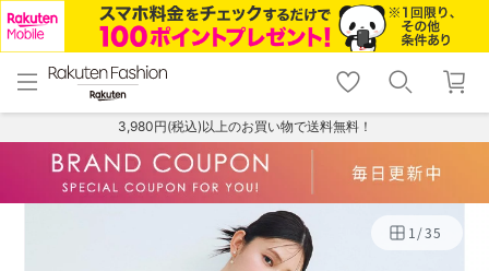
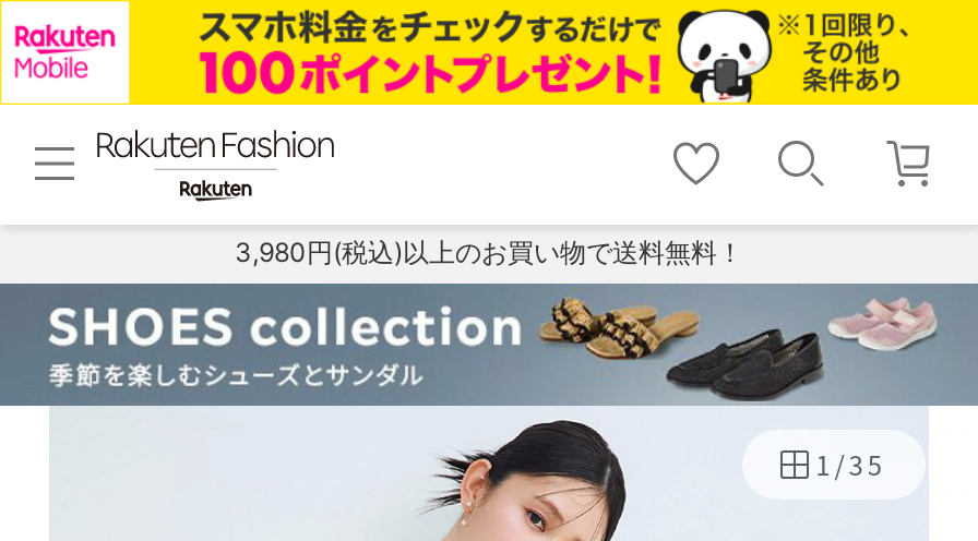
[3,141,486,203] [image] -> [7,281,971,406] [image]

